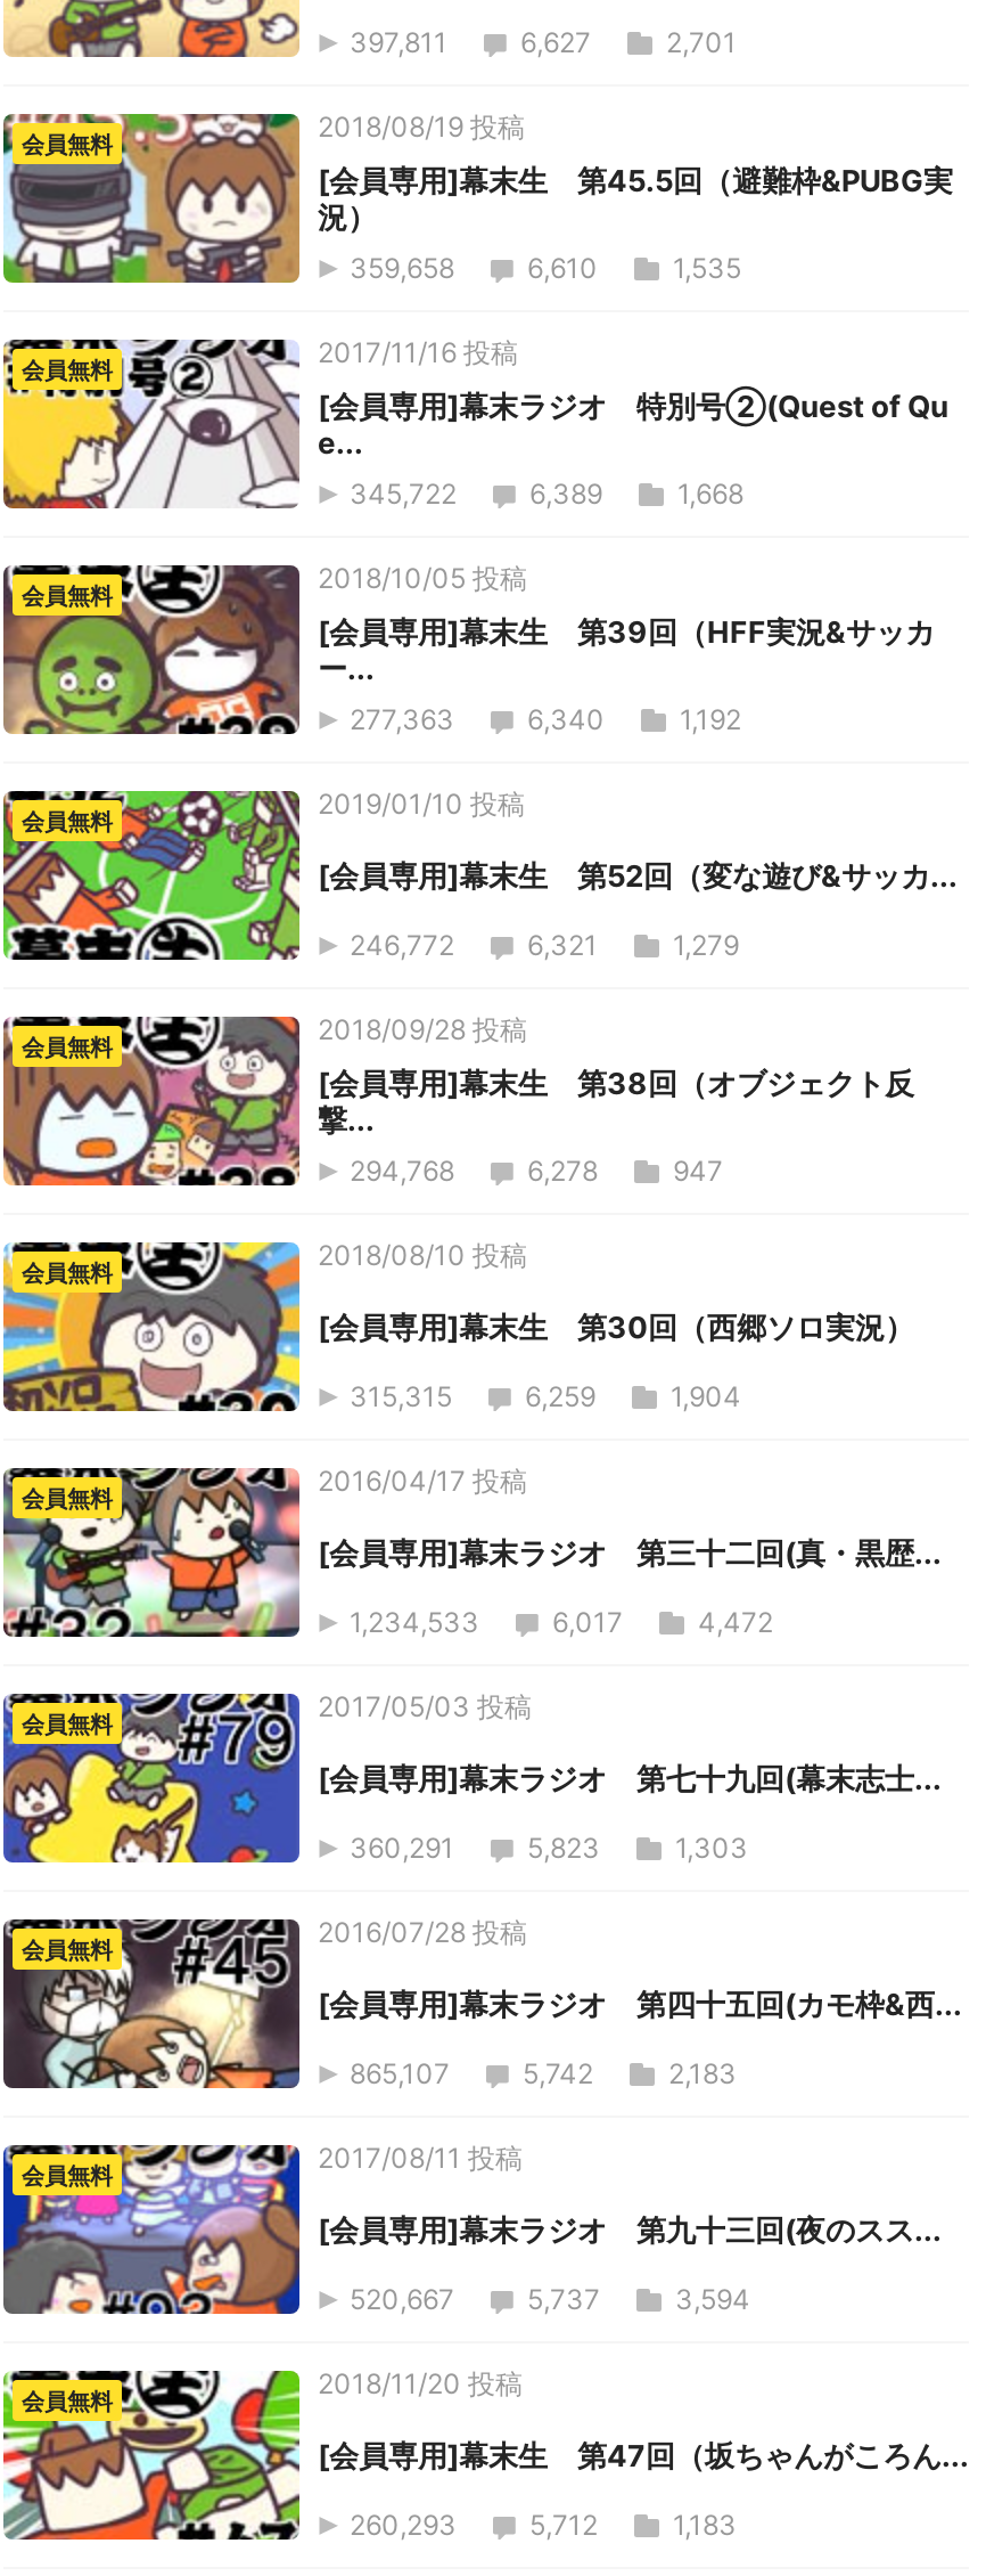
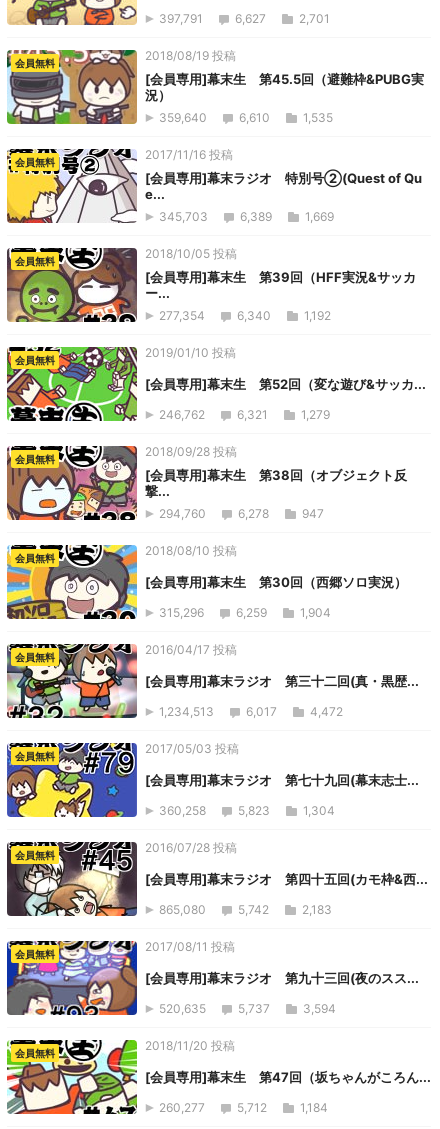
[350,25,447,59] 397,811 -> [159,11,203,26] 397,791
[350,251,454,285] 359,658 -> [159,110,207,125] 359,640
[350,476,457,511] 345,722 -> [159,209,208,224] 345,703
[677,476,743,511] 1,668 -> [305,209,334,224] 1,669
[350,702,454,736] 277,363 -> [159,308,205,323] 277,354
[350,928,454,962] 246,772 -> [159,407,205,422] 246,762
[350,1154,454,1188] 294,768 -> [159,506,206,521] 294,760
[350,1379,452,1413] 315,315 -> [159,605,204,620] 315,296
[350,1605,479,1639] 1,234,533 -> [159,704,214,719] 1,234,513
[350,1831,454,1865] 360,291 -> [159,803,206,818] 360,258
[675,1831,748,1865] 1,303 -> [303,803,335,818] 1,304
[350,2056,450,2090] 865,107 -> [159,902,206,917] 865,080
[350,2282,454,2316] 520,667 -> [159,1001,206,1016] 520,635
[350,2508,457,2542] 260,293 -> [159,1100,205,1115] 260,277
[673,2508,737,2542] 1,183 -> [300,1100,328,1115] 1,184

